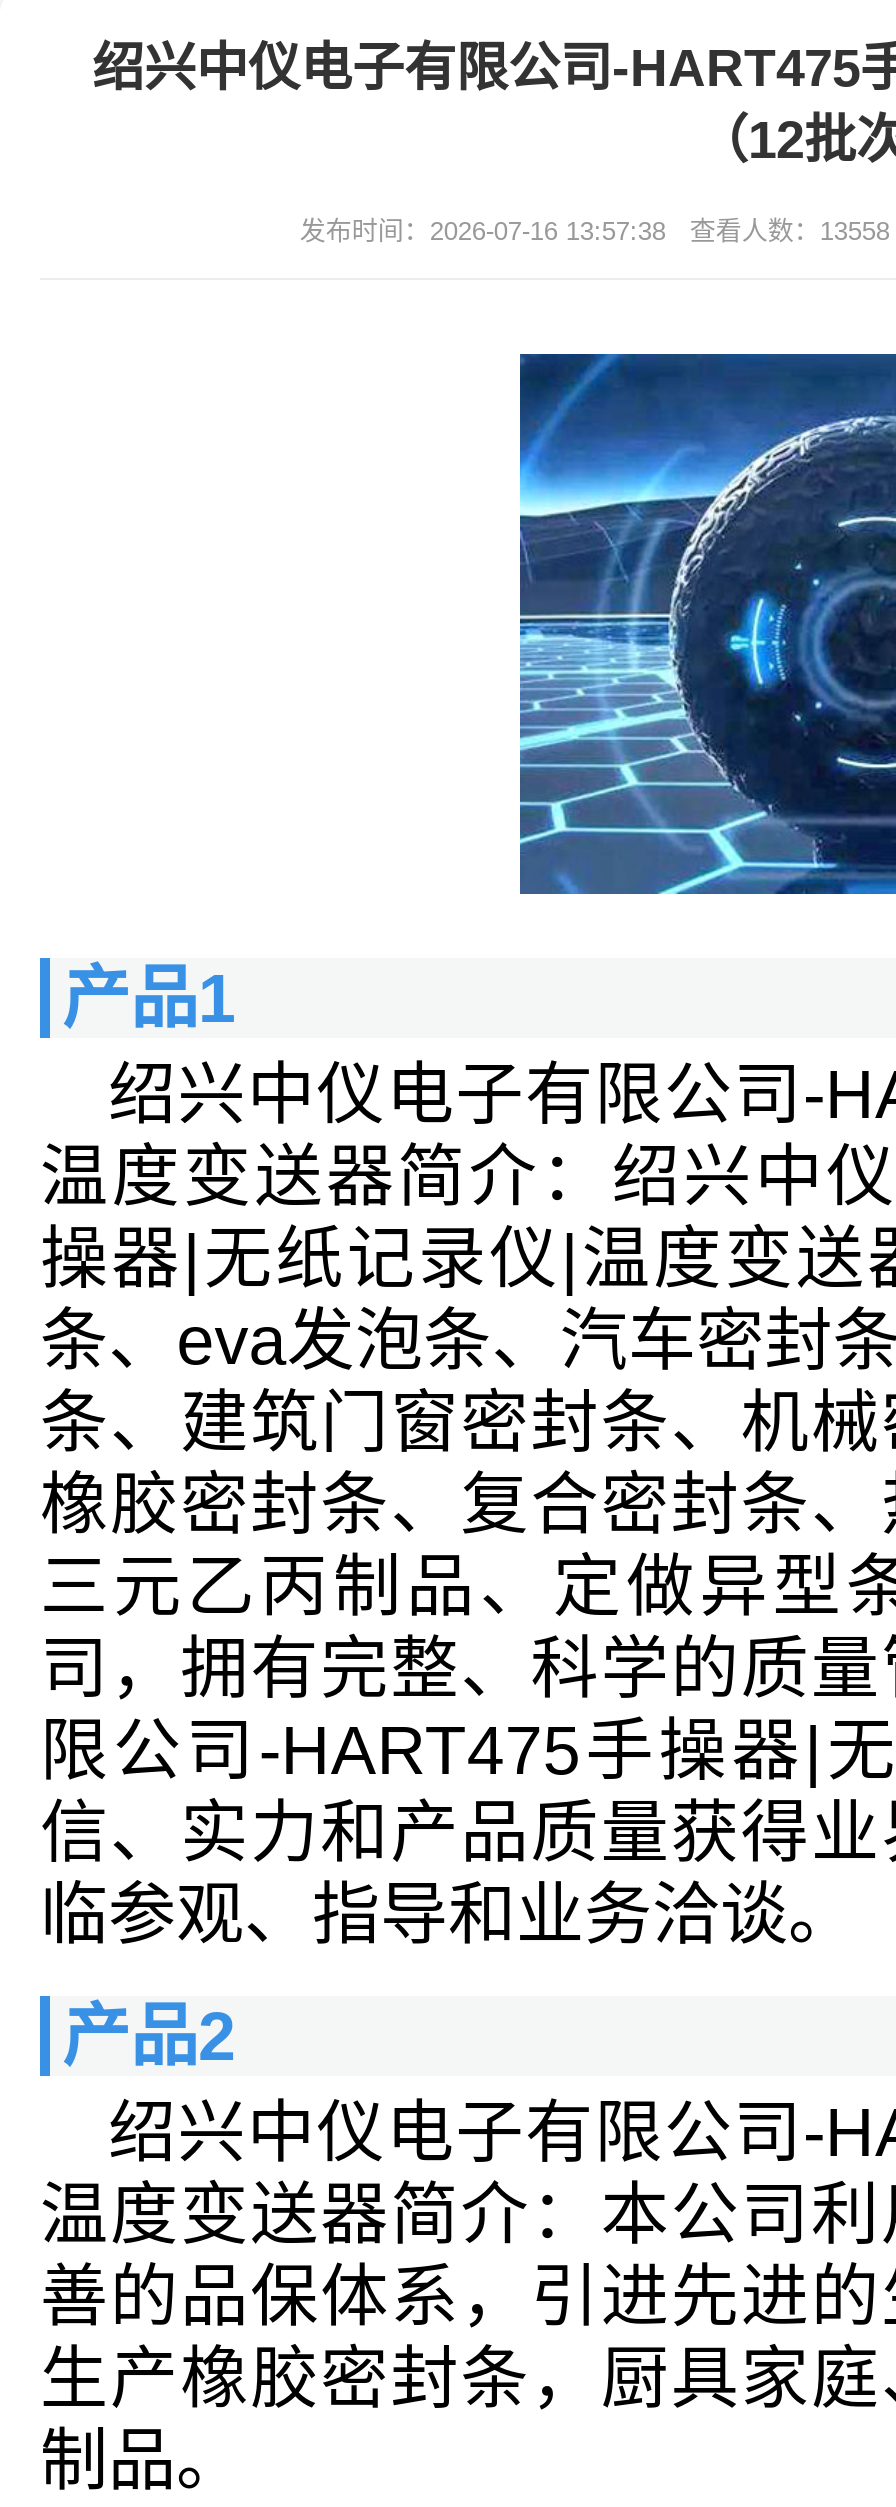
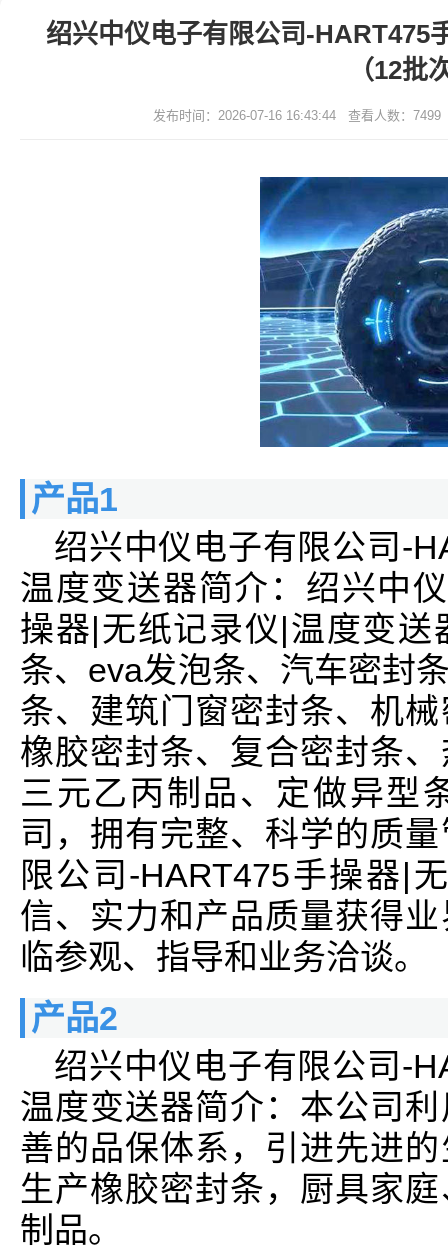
[299,216,665,246] 发布时间：2026-07-16 13:57:38 -> [153,108,336,123] 发布时间：2026-07-16 16:43:44
[689,216,889,246] 查看人数：13558 -> [348,108,441,123] 查看人数：7499

